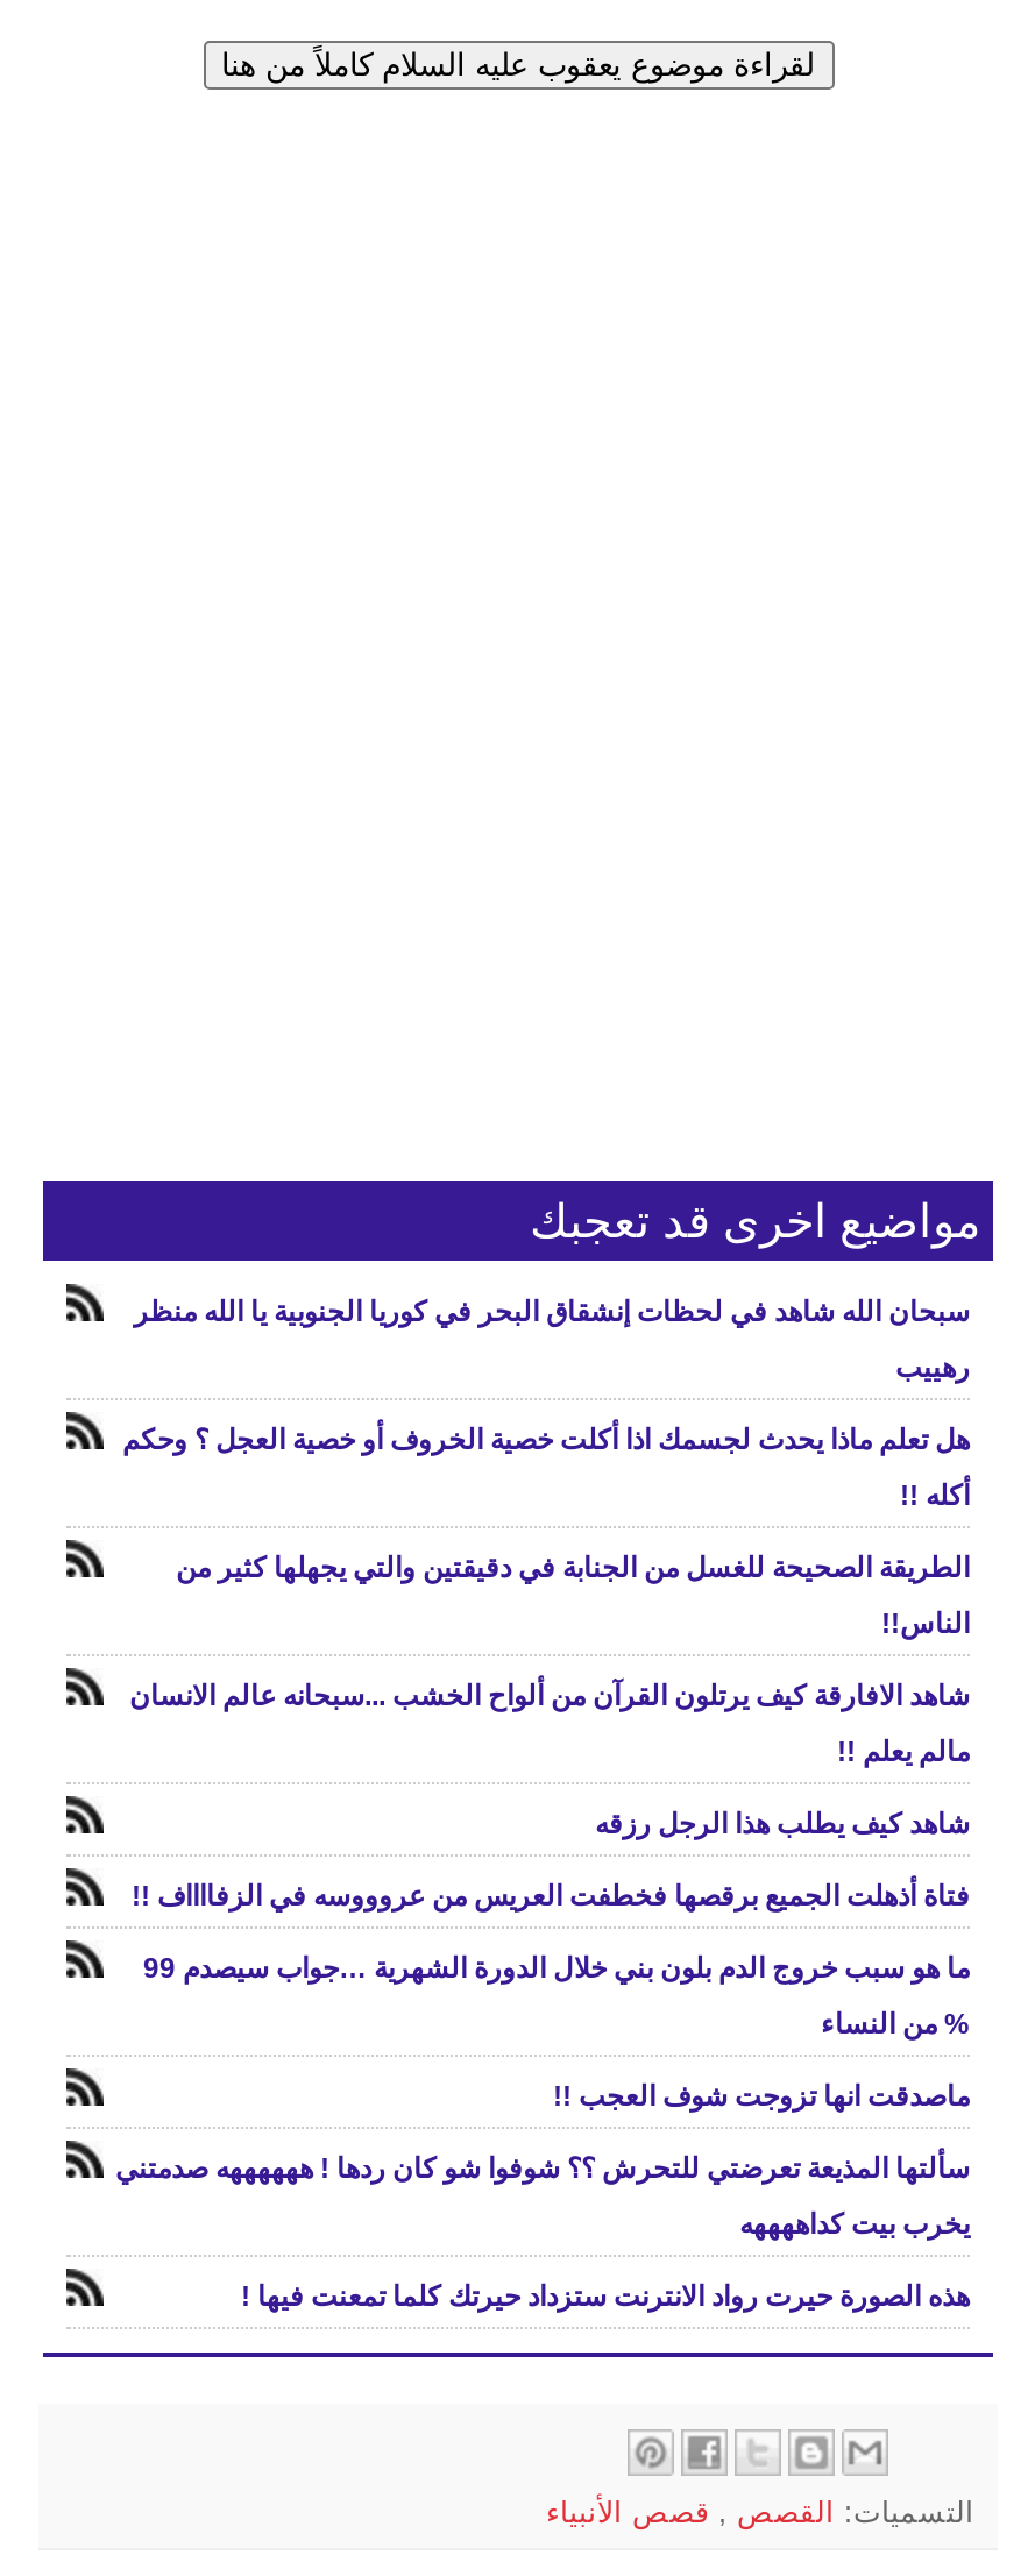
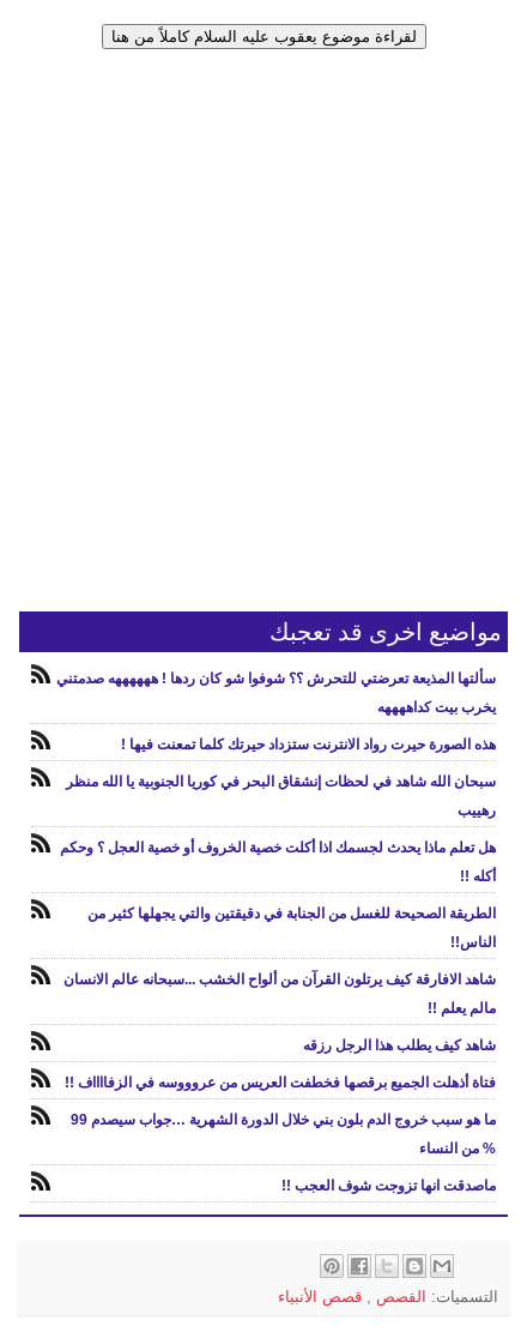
moved [122,1296,970,2113] -> [60,773,496,1194]: سبحان الله شاهد في لحظات إنشقاق البحر في كوريا الجنوبية يا الله منظر | هل تعلم ماذا يحدث لجسمك اذا أكلت خصية الخروف أو خصية العجل ؟ وحكم | أكله !! | ... | % من النساء | ماصدقت انها تزوجت شوف العجب !!
moved [115,2152,970,2313] -> [56,670,496,753]: سألتها المذيعة تعرضتي للتحرش ؟؟ شوفوا شو كان ردها ! ههههههه صدمتني | يخرب بيت كداههههه | هذه الصورة حيرت رواد الانترنت ستزداد حيرتك كلما تمعنت فيها !

